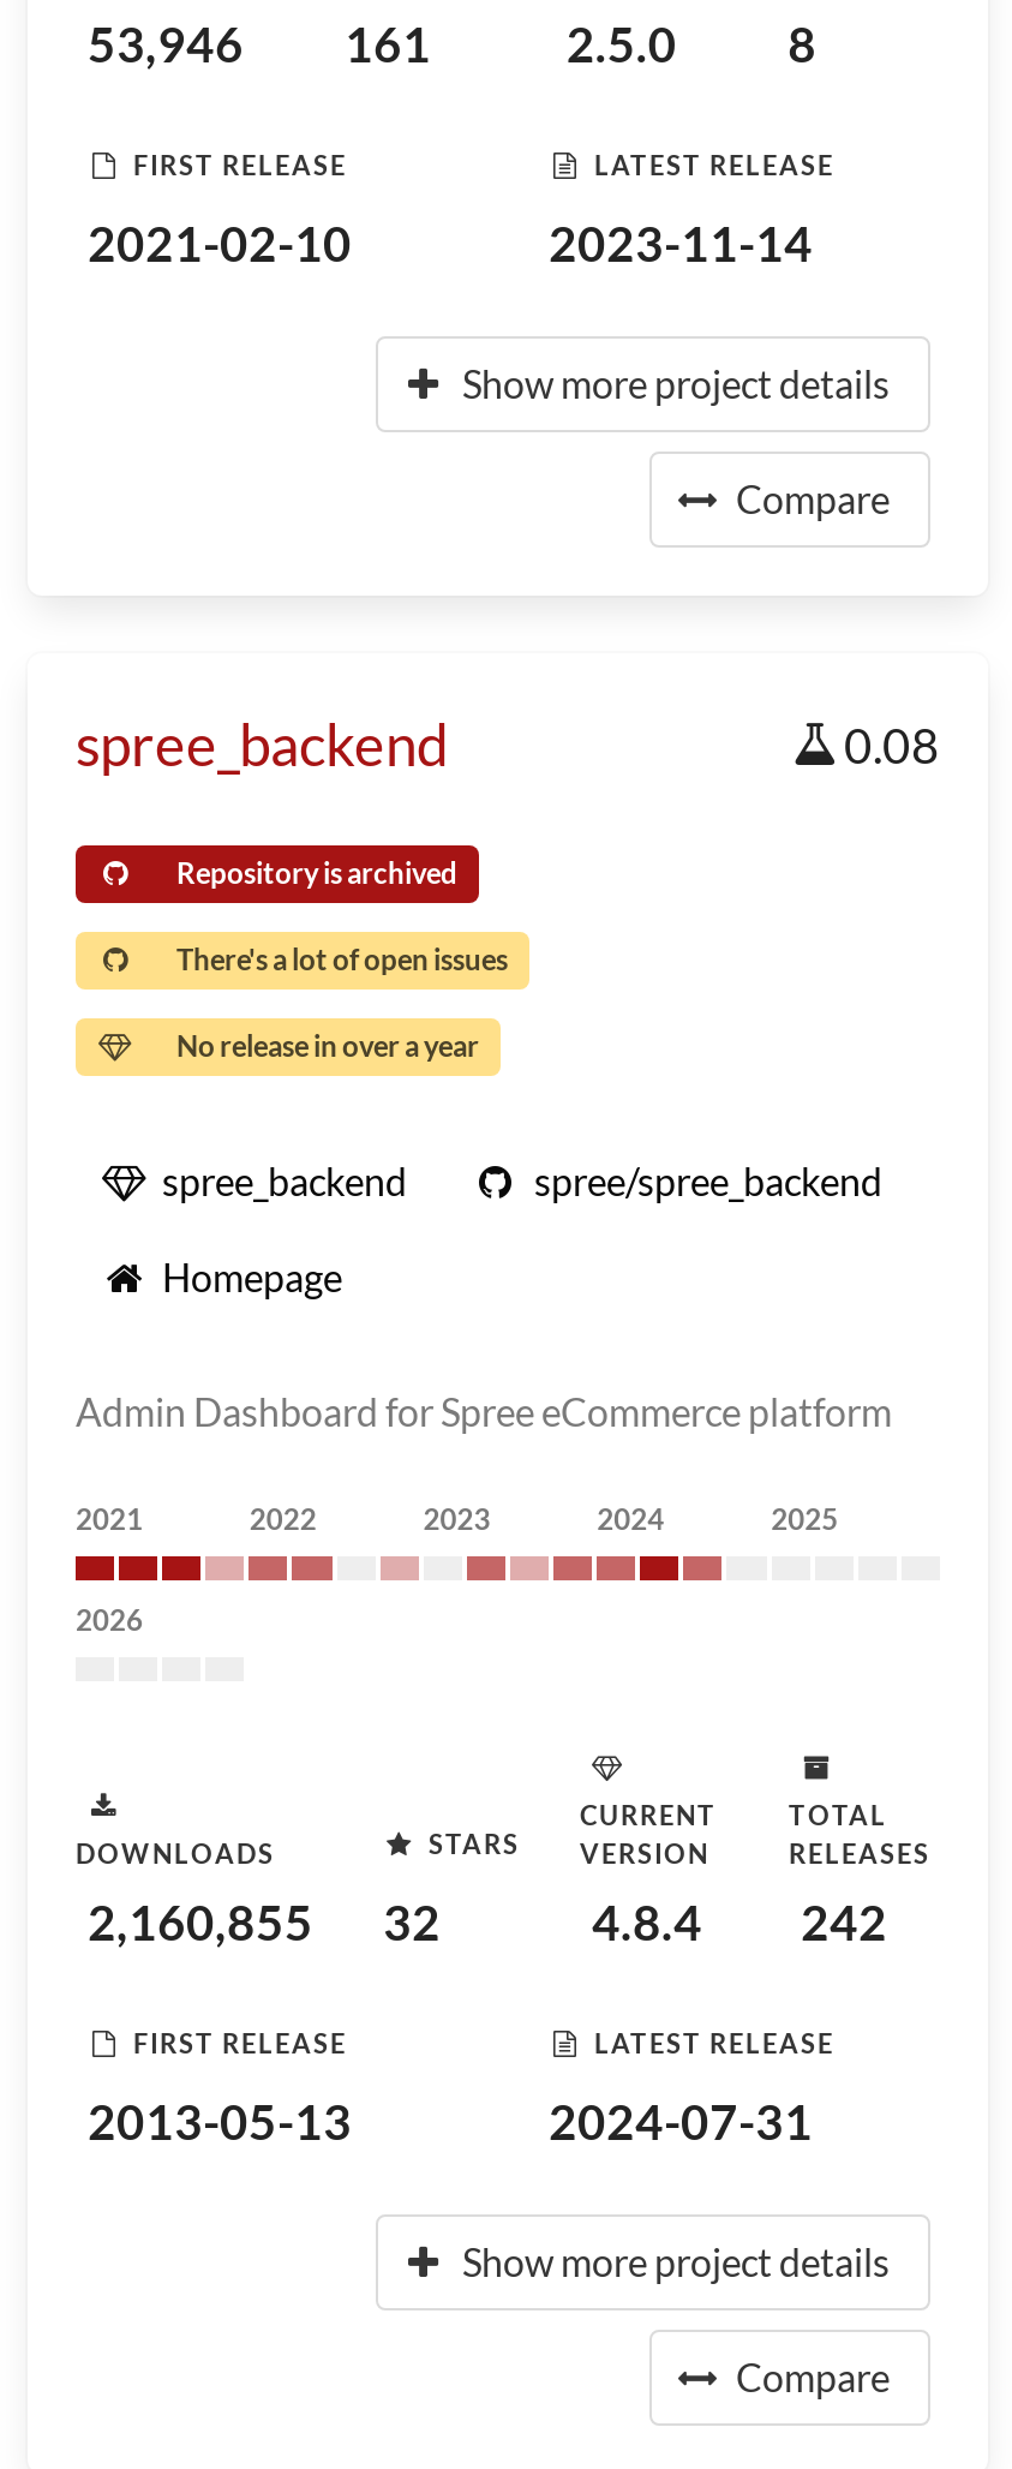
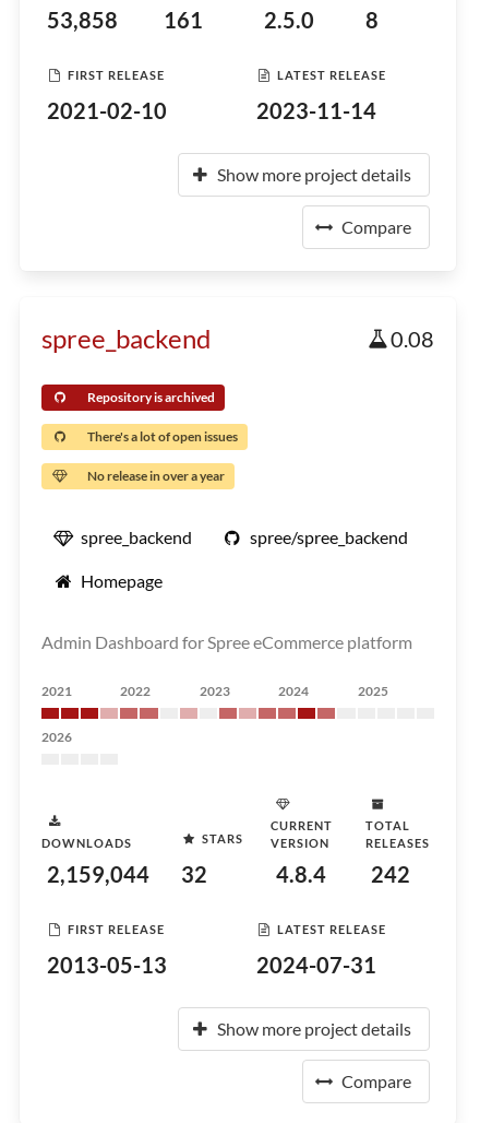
[88,14,431,72] 53,946 161 -> [47,7,203,33] 53,858 161
[88,1893,441,1950] 2,160,855 32 -> [47,861,207,887] 2,159,044 32

